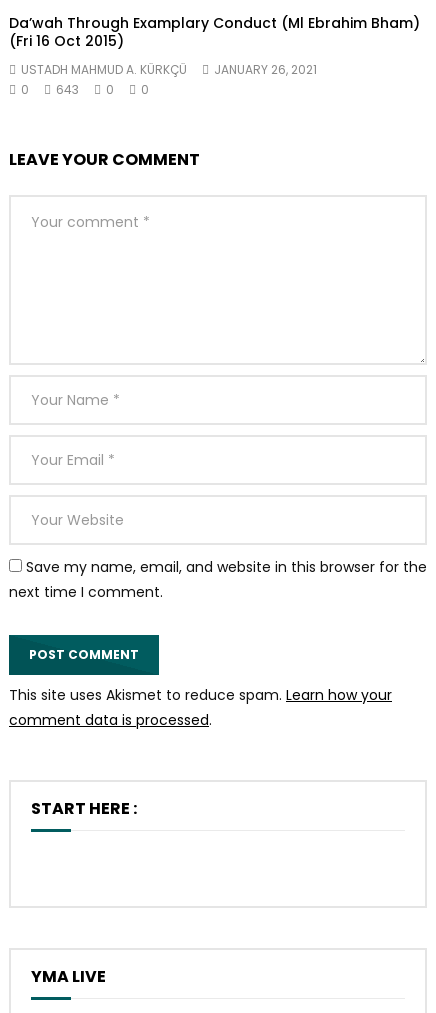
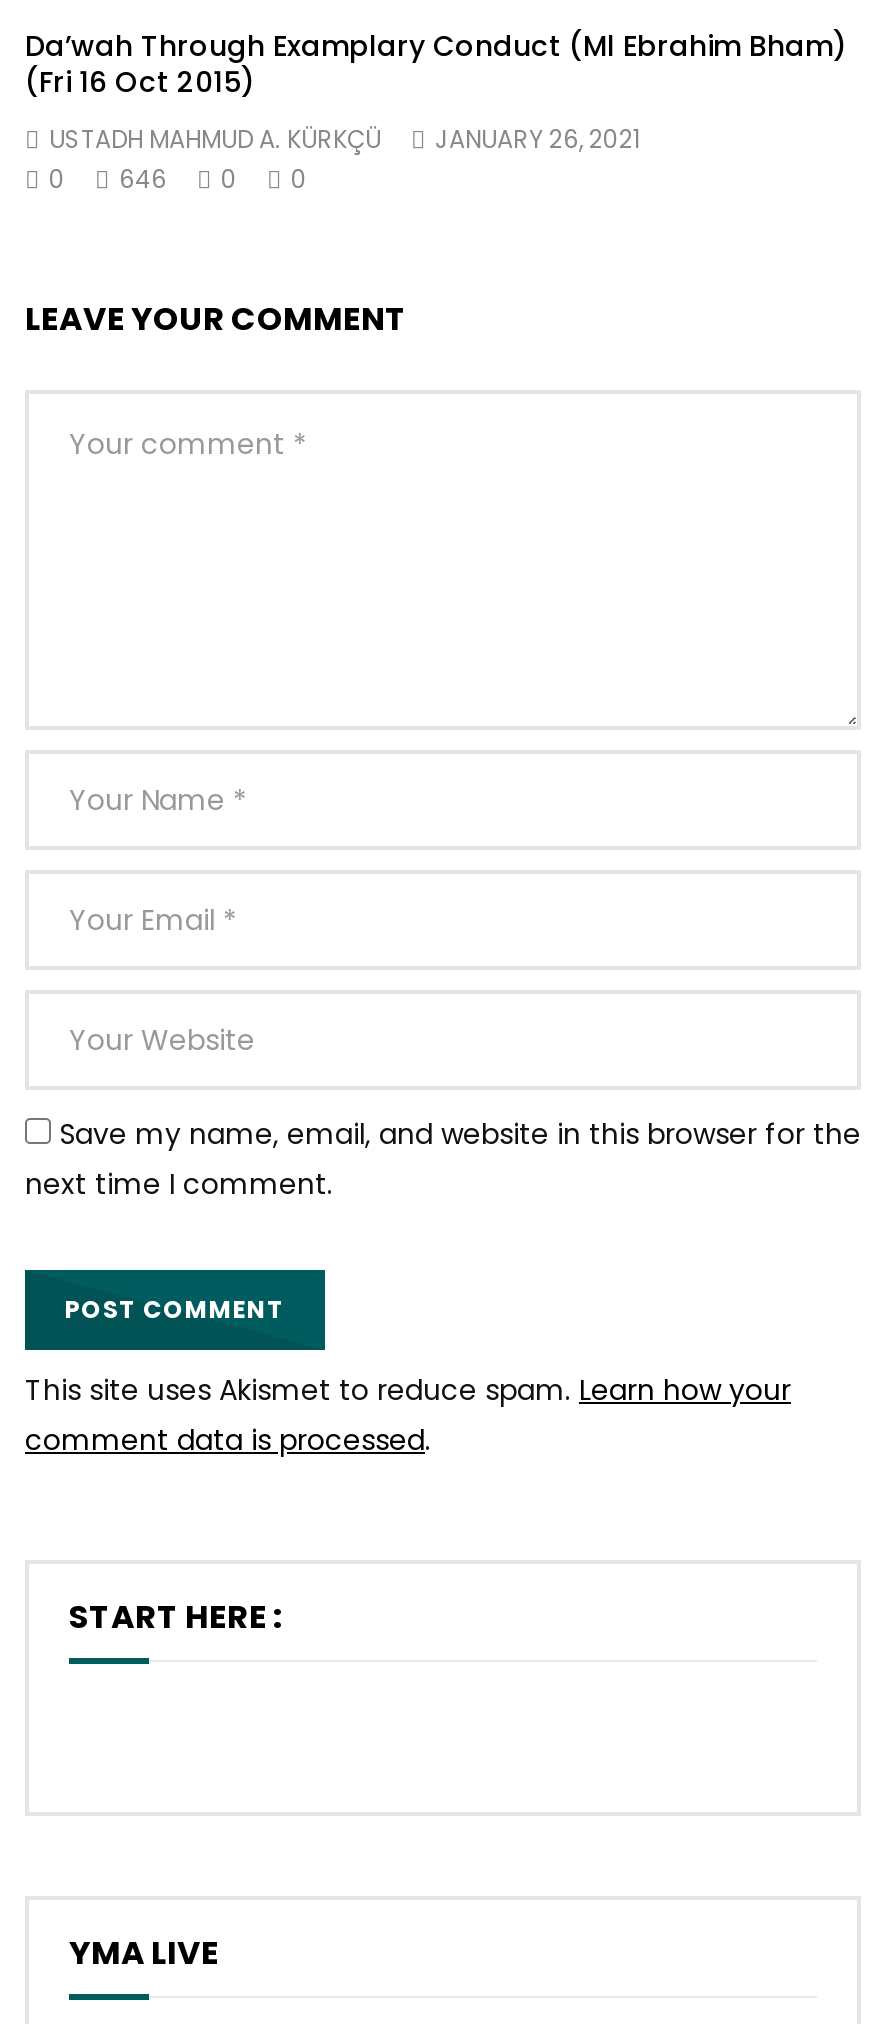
[21,81,149,98] 0 643 0 0 -> [49,161,307,195] 0 646 0 0

